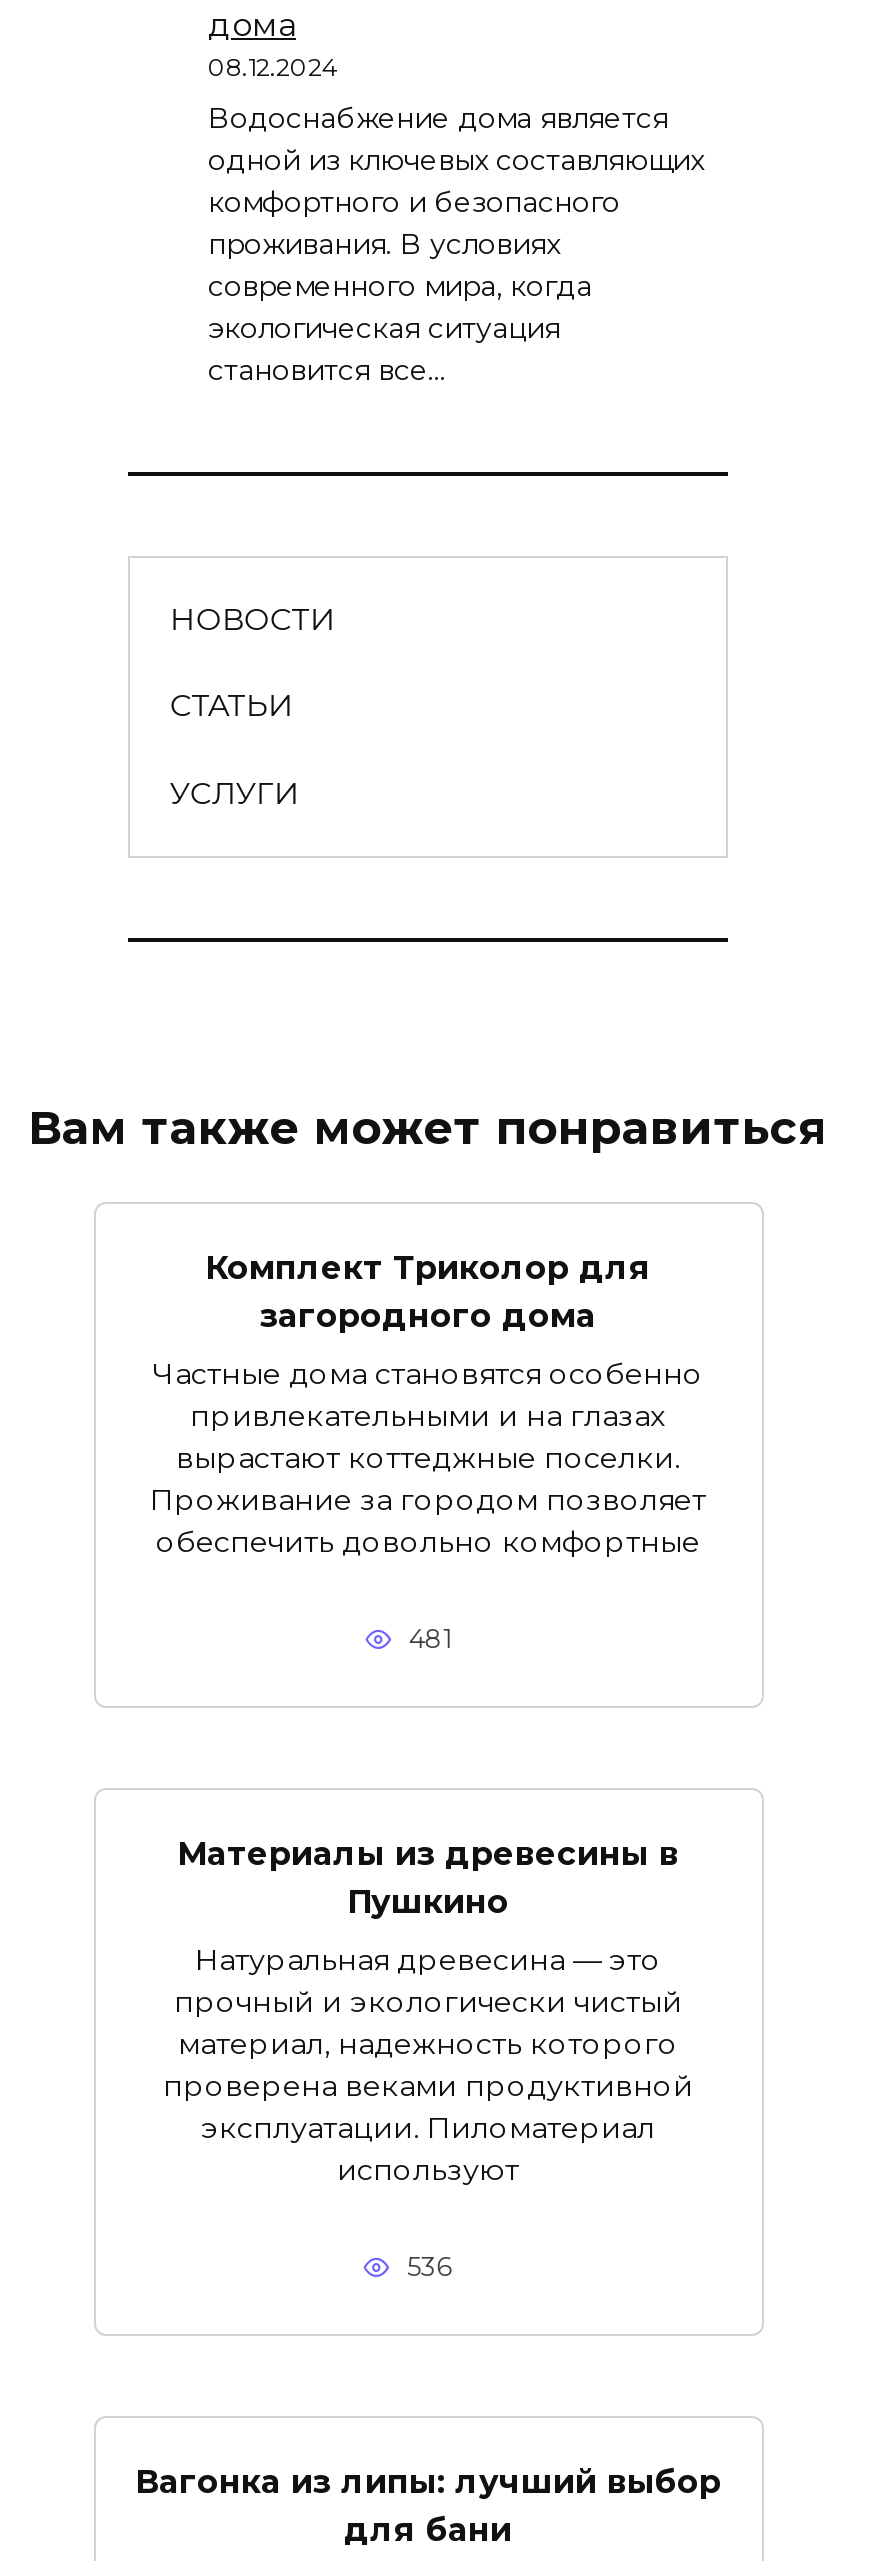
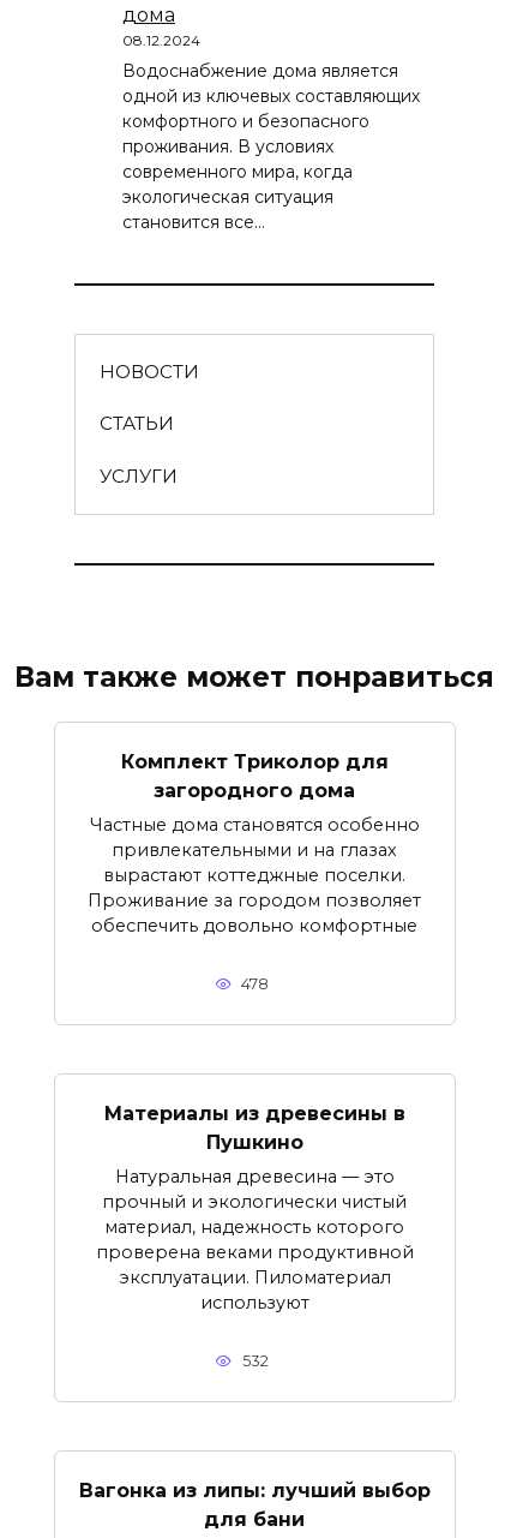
[409,1625,451,1655] 481 -> [242,975,269,993] 478
[407,2253,453,2283] 536 -> [242,1353,269,1371] 532

